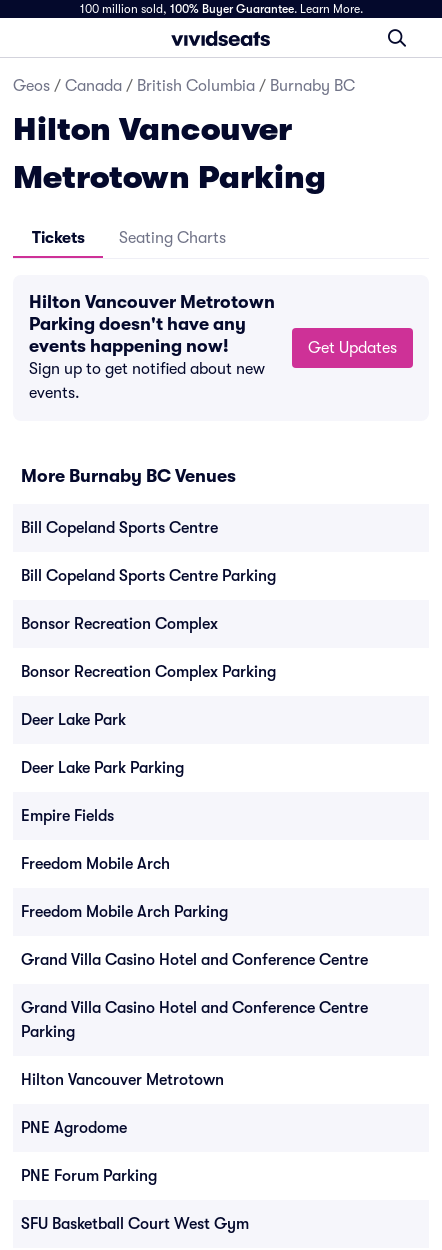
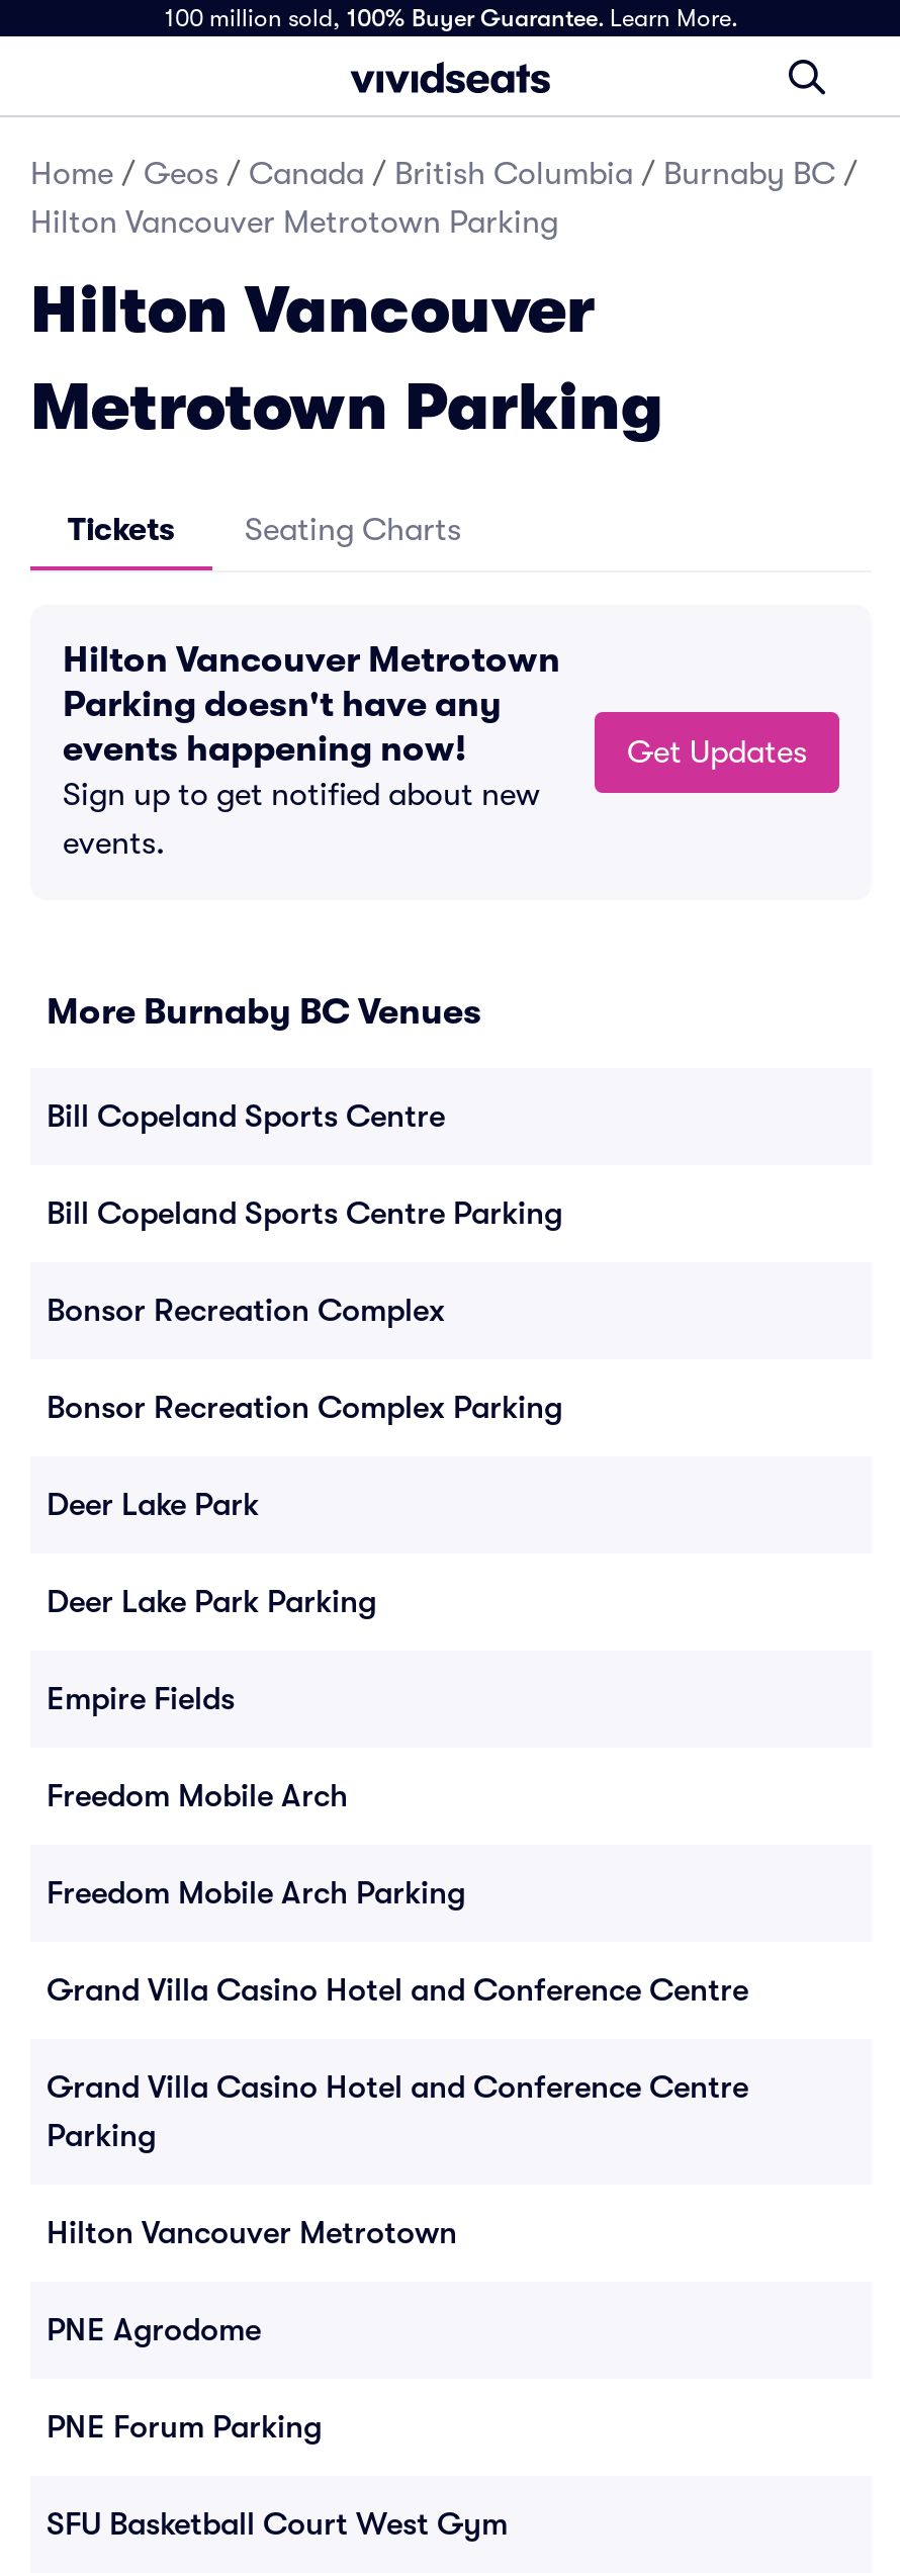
[13,77,355,95] Geos / Canada / British Columbia / Burnaby BC -> [30,156,858,241] Home / Geos / Canada / British Columbia / Burnaby BC / | Hilton Vancouver Metrotown Parking

